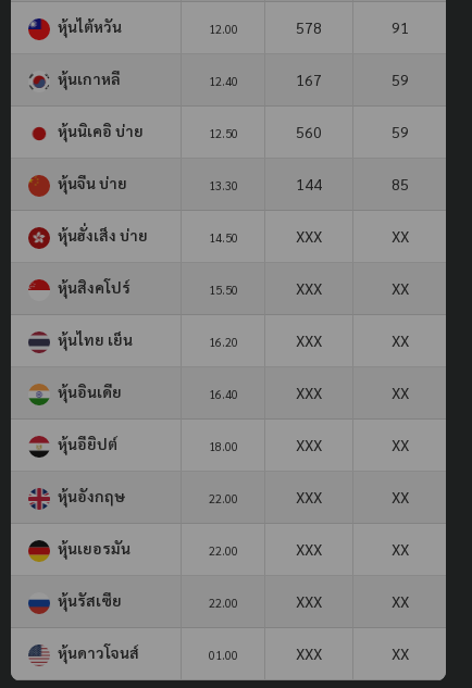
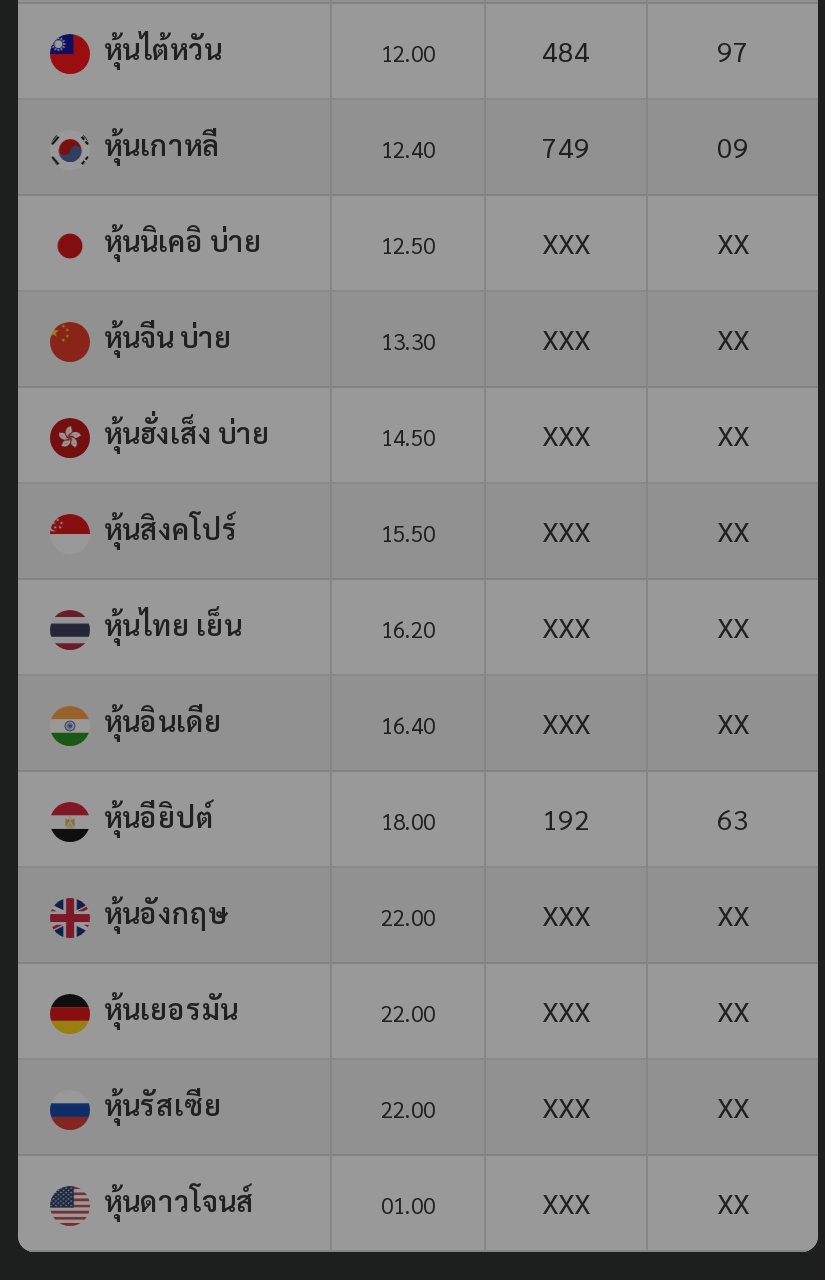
[296,17,322,37] 578 -> [542,32,590,68] 484
[391,17,408,37] 91 -> [717,32,749,68] 97
[296,69,322,89] 167 -> [542,128,590,164] 749
[391,69,408,89] 59 -> [717,128,749,164] 09
[296,122,408,141] 560 | 59 -> [542,224,749,260] XXX | XX
[296,174,408,193] 144 | 85 -> [542,320,749,356] XXX | XX
[296,435,408,454] XXX | XX -> [542,800,749,836] 192 | 63

